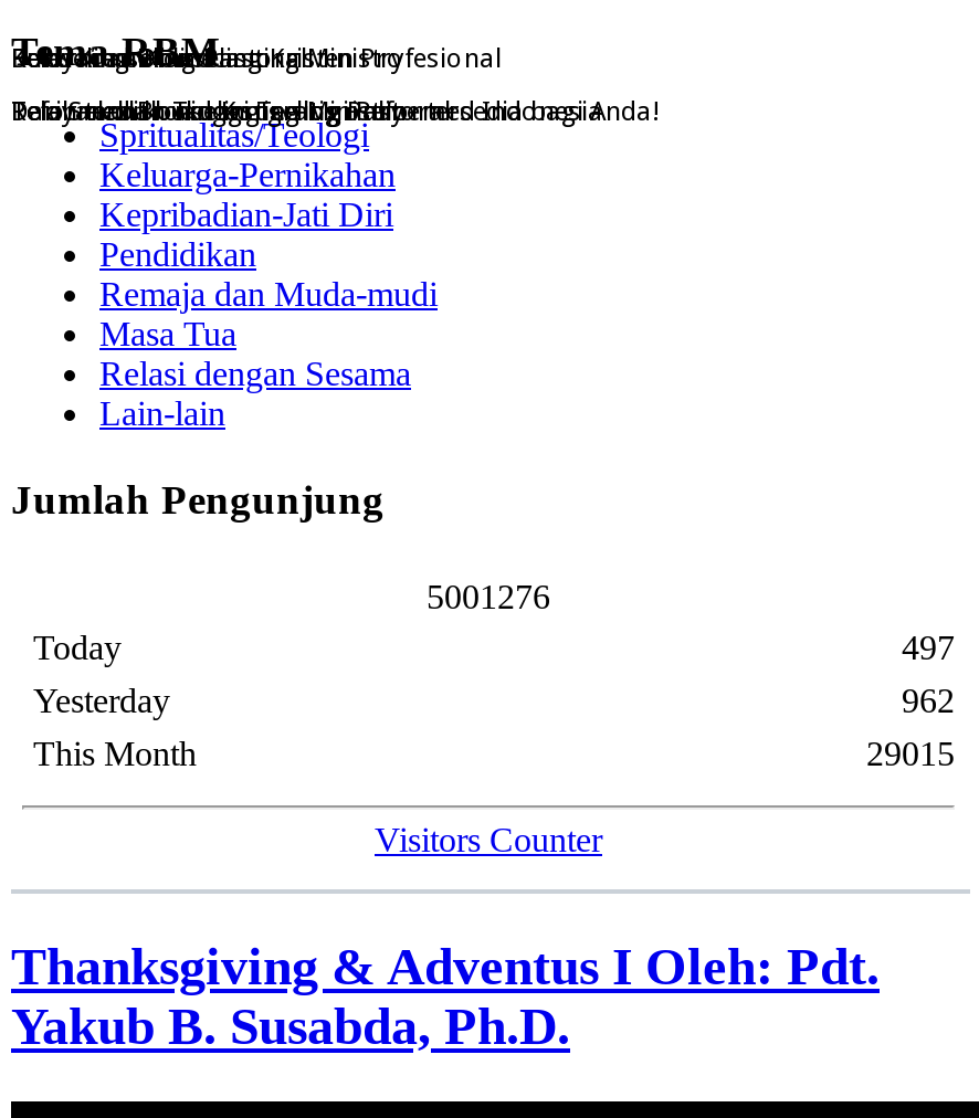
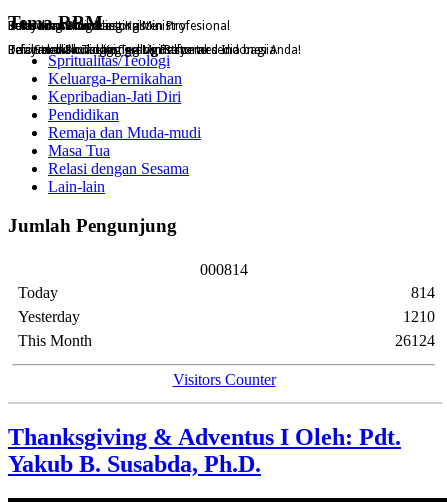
[427,578,550,615] 5001 276 -> [200,261,248,278] 0008 1 4
[902,628,955,666] 497 -> [411,284,435,301] 814
[902,681,955,719] 962 -> [403,308,435,325] 1210
[866,734,955,772] 29015 -> [395,332,435,349] 26124

